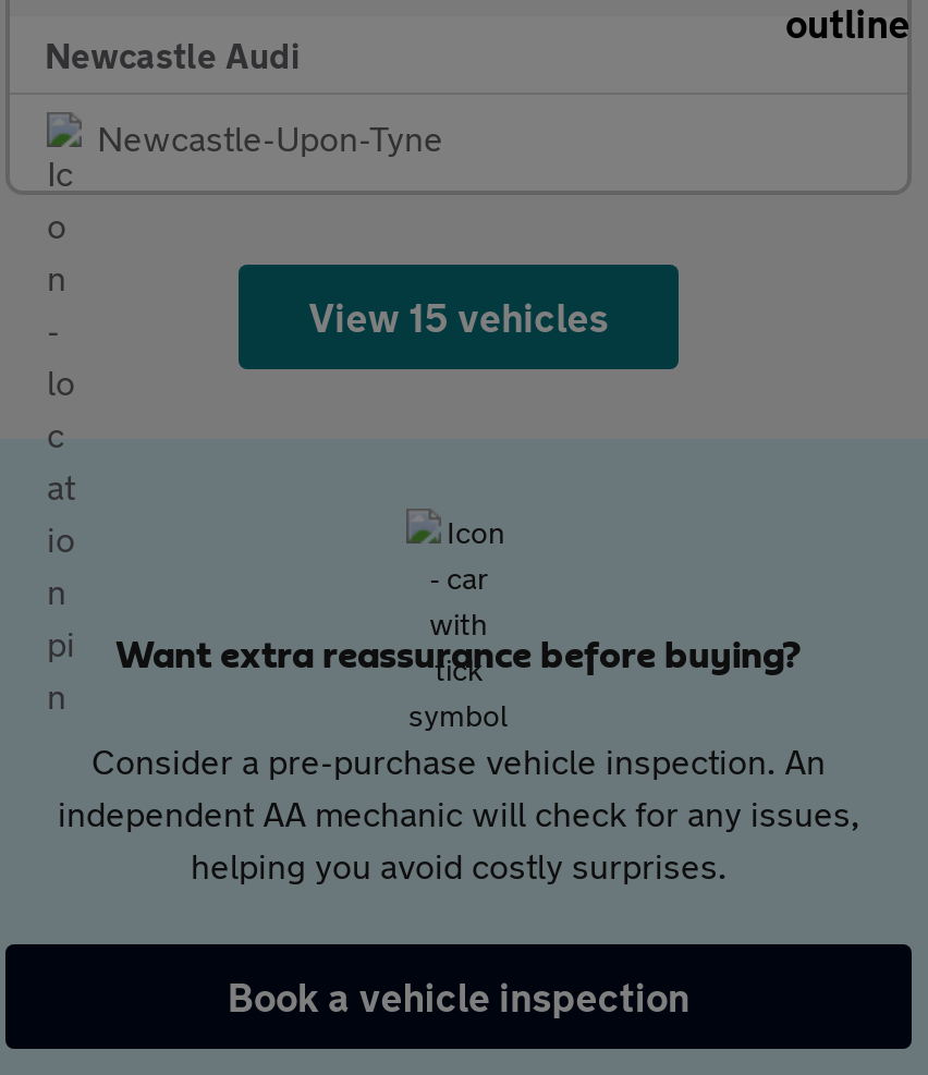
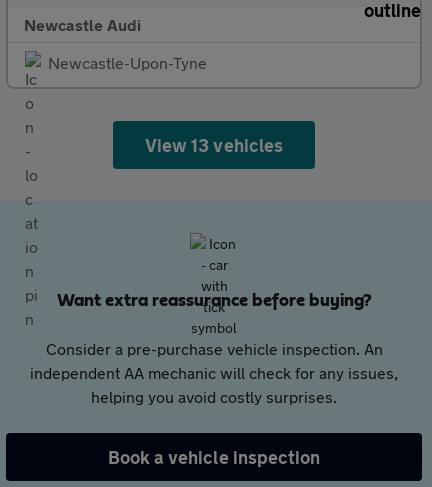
[308,293,609,341] View 15 vehicles -> [145,134,283,156] View 13 vehicles

